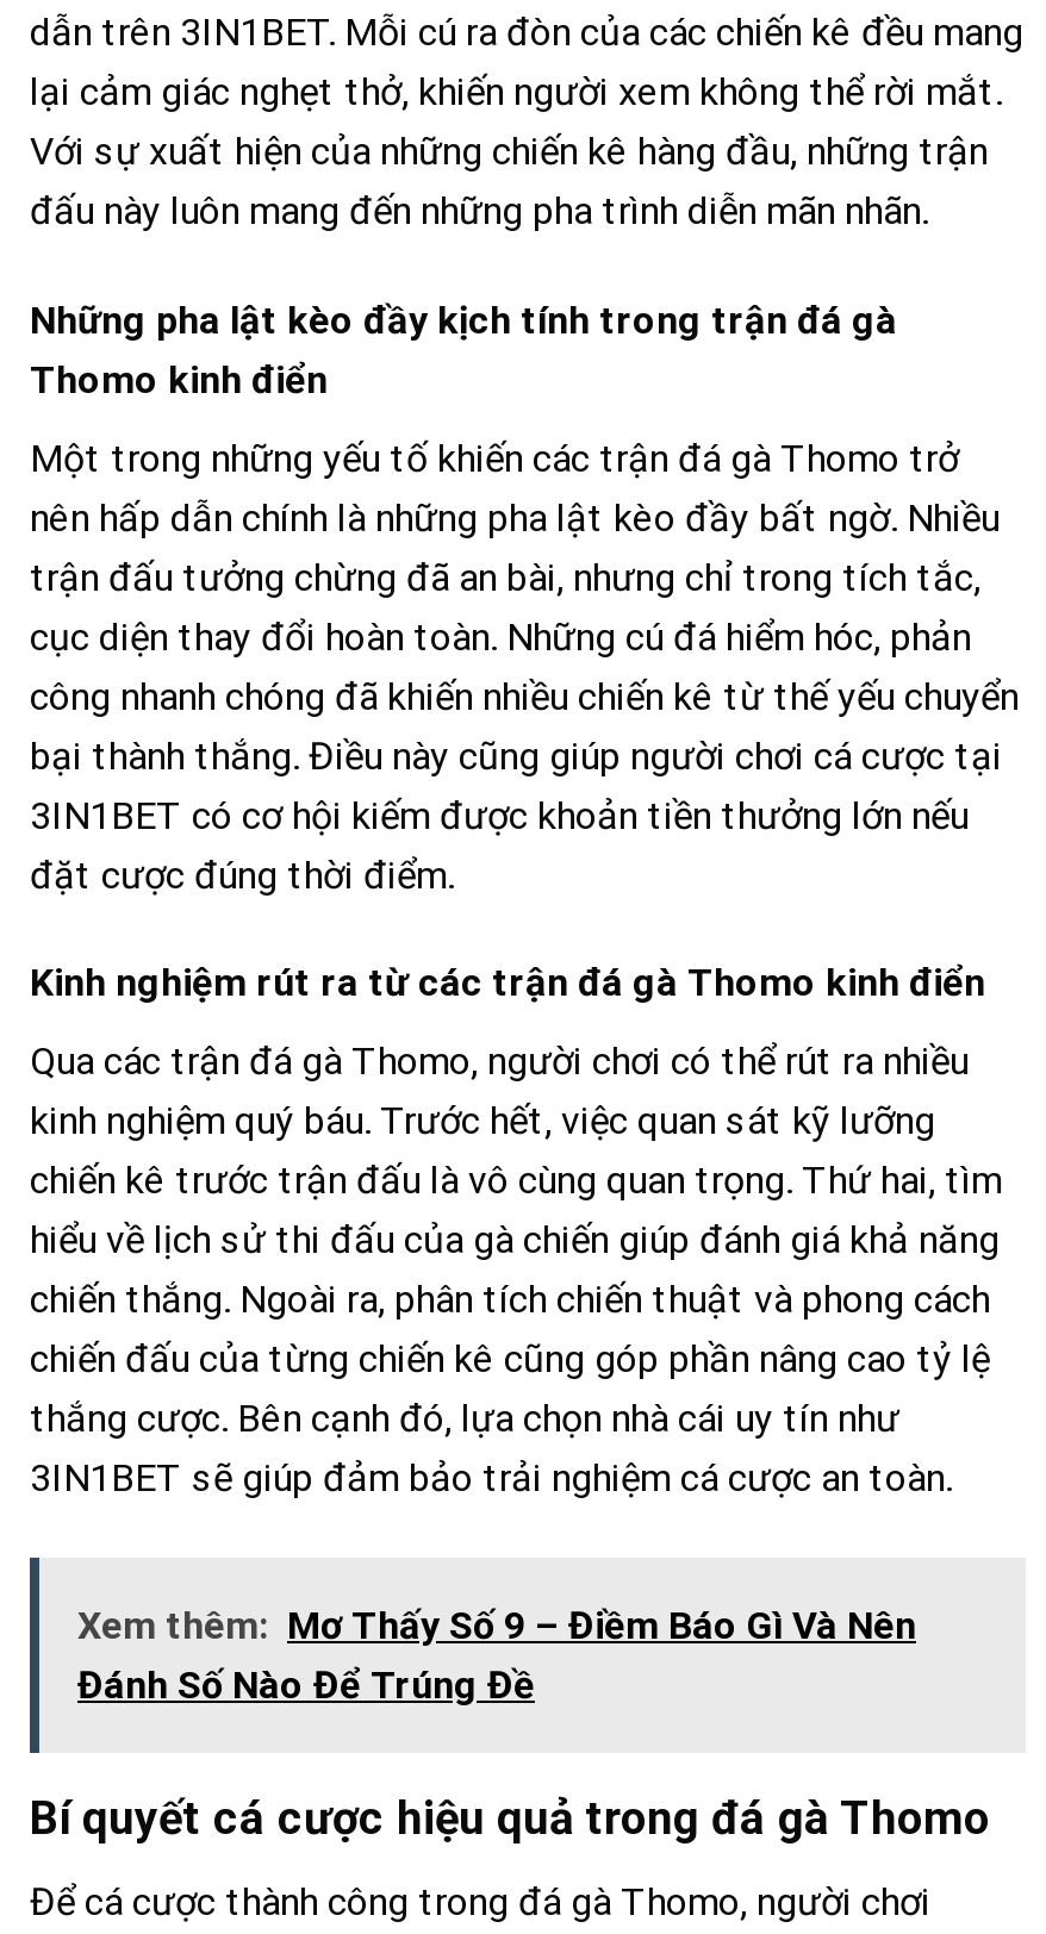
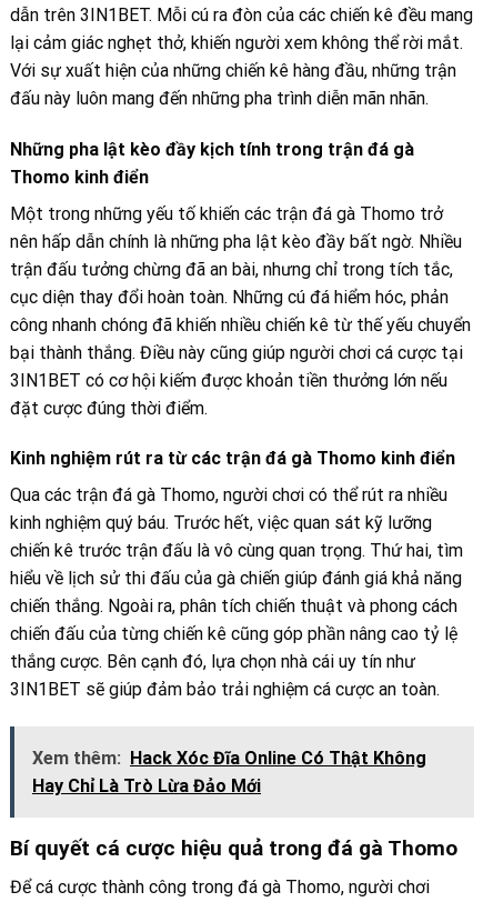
[77,1603,916,1708] Xem thêm: Mơ Thấy Số 9 – Điềm Báo Gì Và Nên | Đánh Số Nào Để Trúng Đề -> [32,748,426,797] Xem thêm: Hack Xóc Đĩa Online Có Thật Không | Hay Chỉ Là Trò Lừa Đảo Mới

